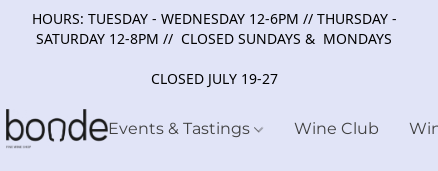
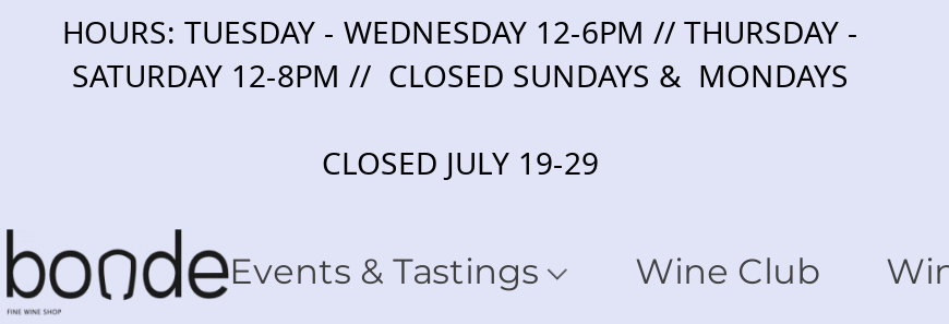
[150,69,277,88] CLOSED JULY 19-27 -> [322,142,599,183] CLOSED JULY 19-29

